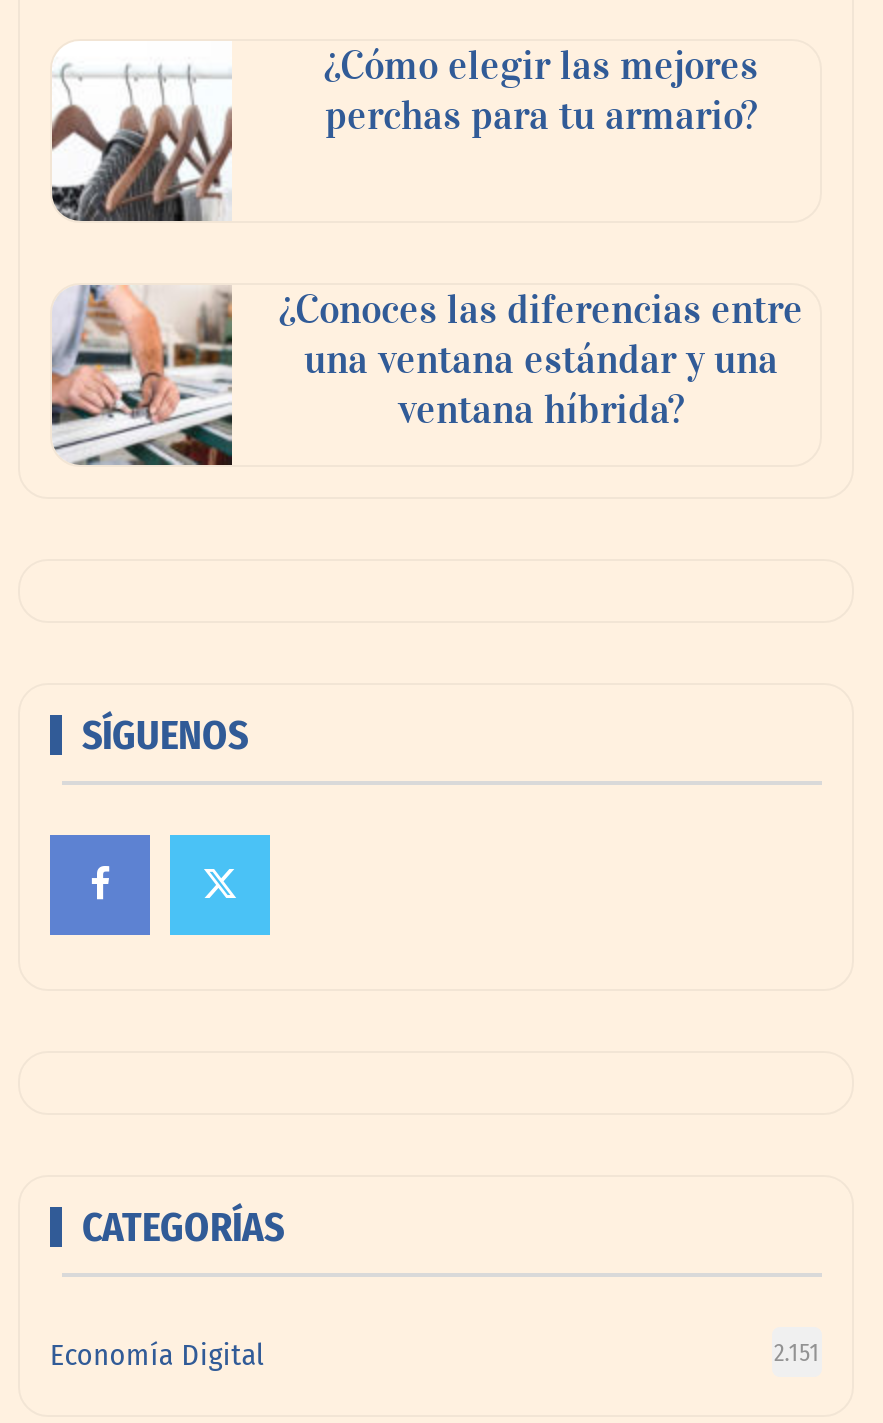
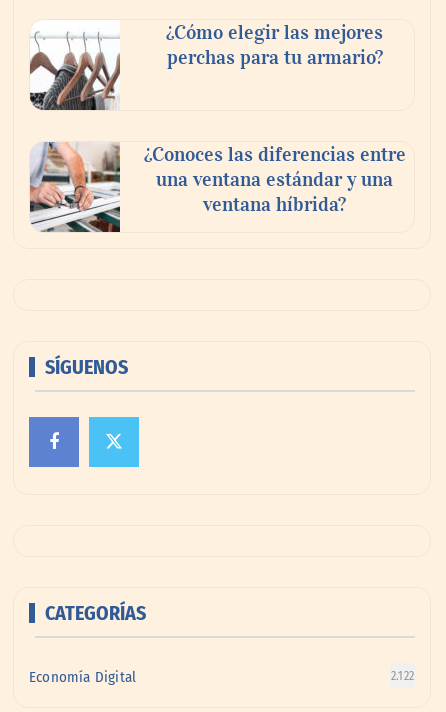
[774,1339,820,1367] 2.151 -> [391,669,414,683] 2.122

